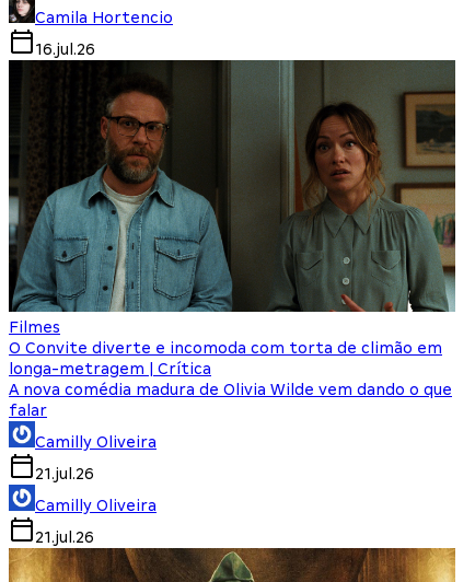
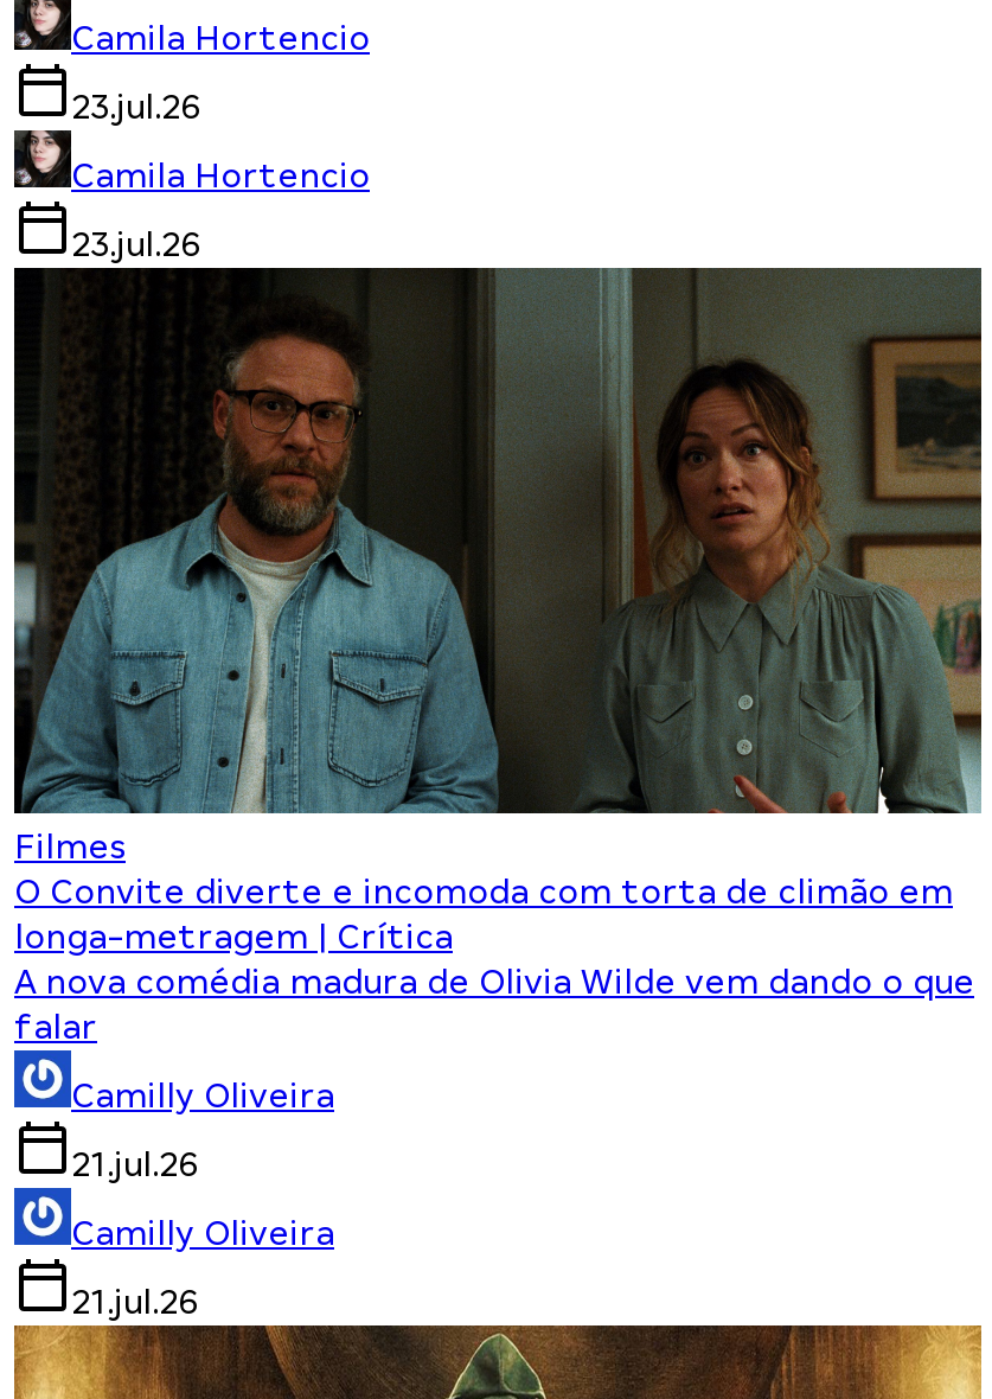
[35,40,95,58] 16.jul.26 -> [71,88,370,263] 23.jul.26 | Camila Hortencio | 23.jul.26

